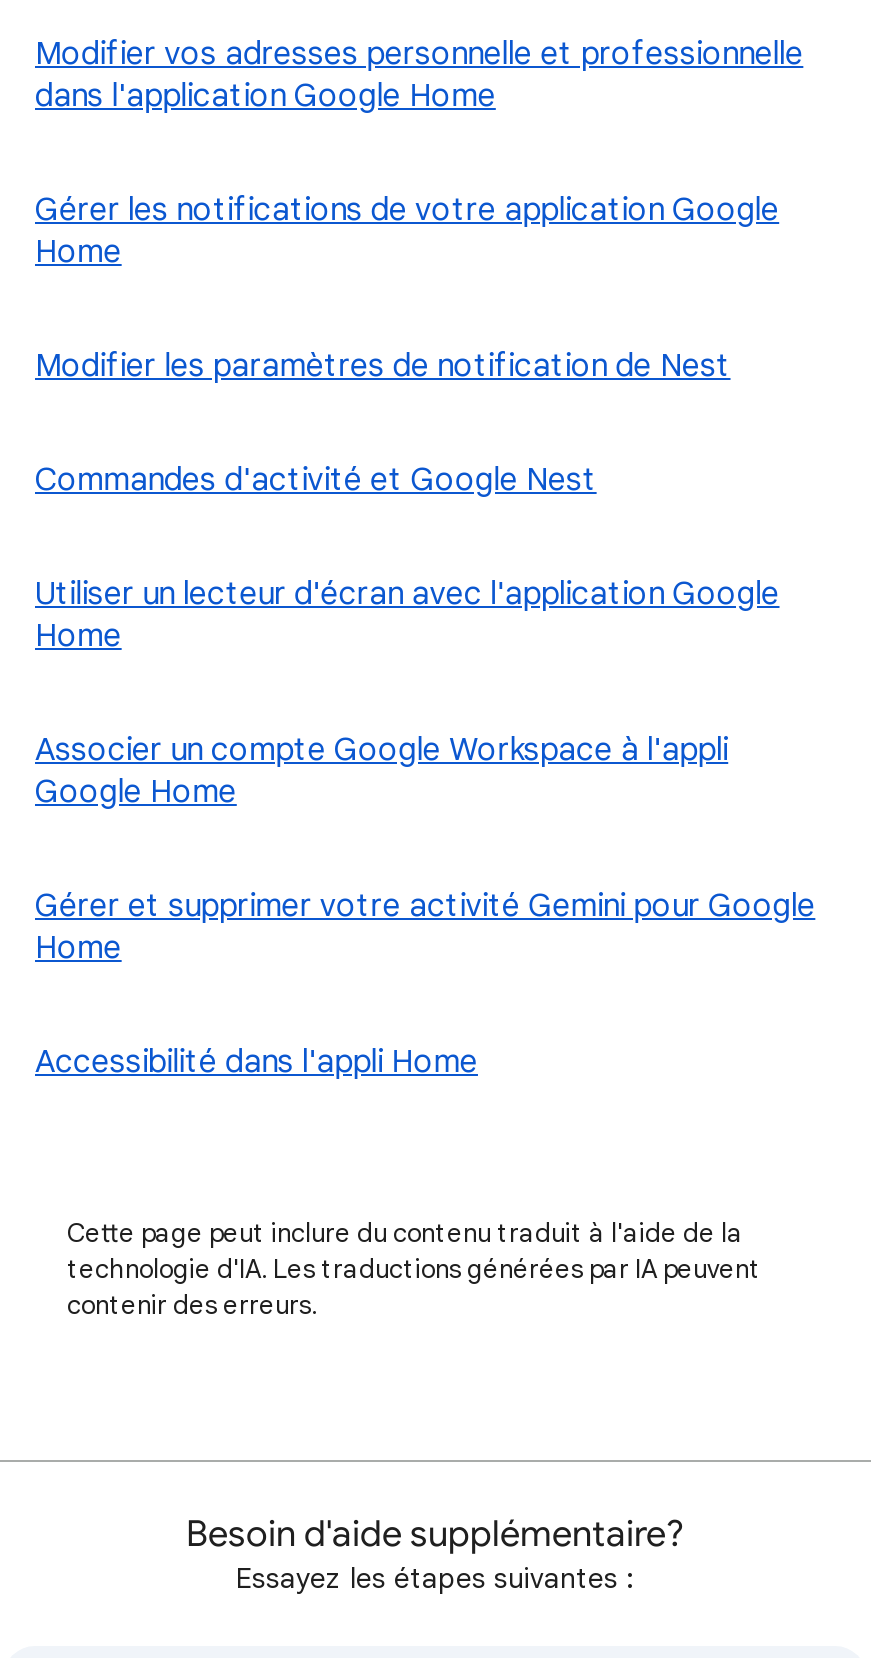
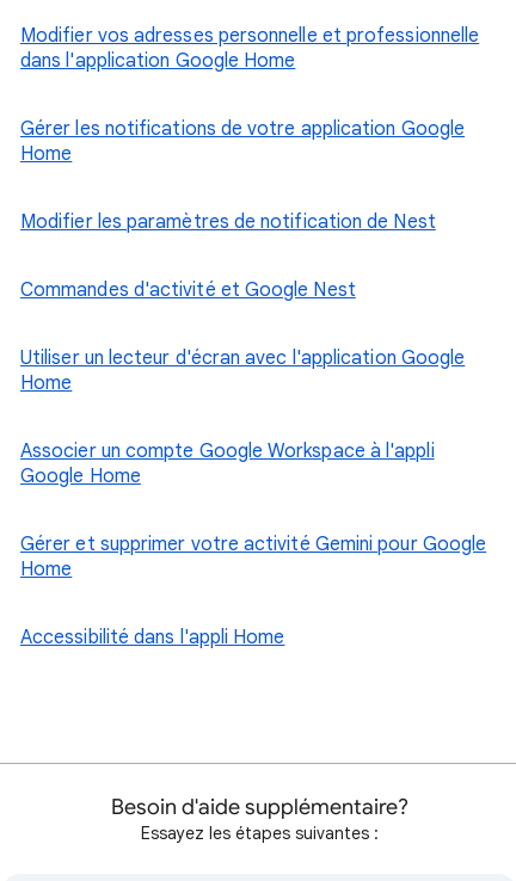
[67,1216,761,1322] Cette page peut inclure du contenu traduit à l'aide de la | technologie d'IA. Les traductions générées par IA peuvent | contenir des erreurs. -> none

